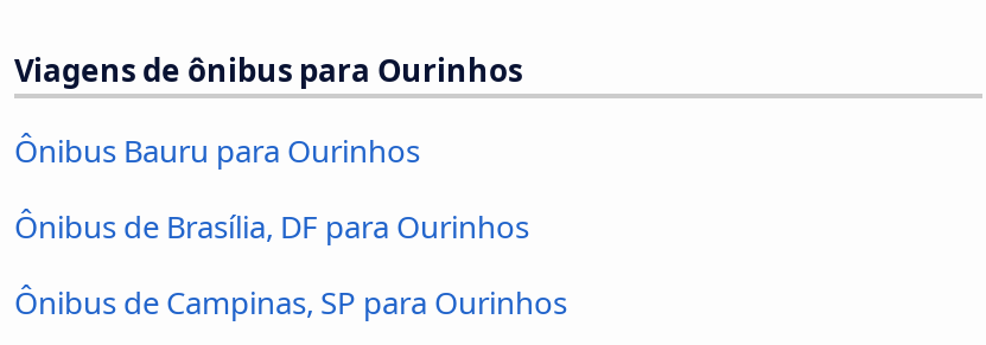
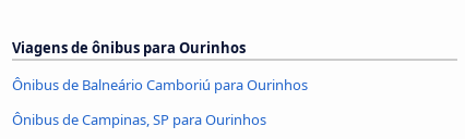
[14,129,529,248] Ônibus Bauru para Ourinhos | Ônibus de Brasília, DF para Ourinhos -> [12,75,308,95] Ônibus de Balneário Camboriú para Ourinhos

